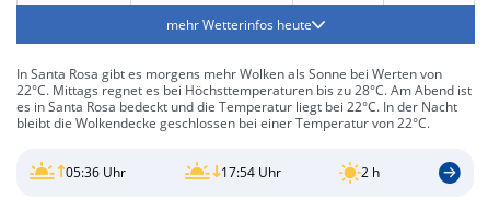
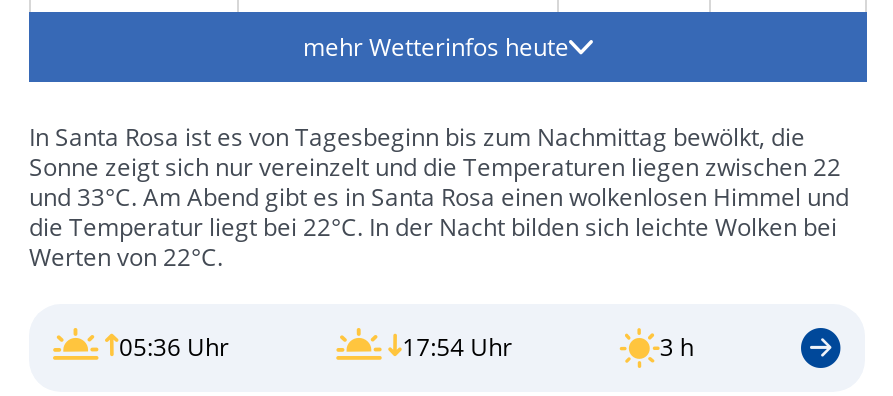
[16,65,472,132] In Santa Rosa gibt es morgens mehr Wolken als Sonne bei Werten von | 22°C. Mittags regnet es bei Höchsttemperaturen bis zu 28°C. Am Abend ist | es in Santa Rosa bedeckt und die Temperatur liegt bei 22°C. In der Nacht | bleibt die Wolkendecke geschlossen bei einer Temperatur von 22°C. -> [29,120,849,274] In Santa Rosa ist es von Tagesbeginn bis zum Nachmittag bewölkt, die | Sonne zeigt sich nur vereinzelt und die Temperaturen liegen zwischen 22 | und 33°C. Am Abend gibt es in Santa Rosa einen wolkenlosen Himmel und | die Temperatur liegt bei 22°C. In der Nacht bilden sich leichte Wolken bei | Werten von 22°C.
[361,163,380,182] 2 h -> [660,331,694,365] 3 h

